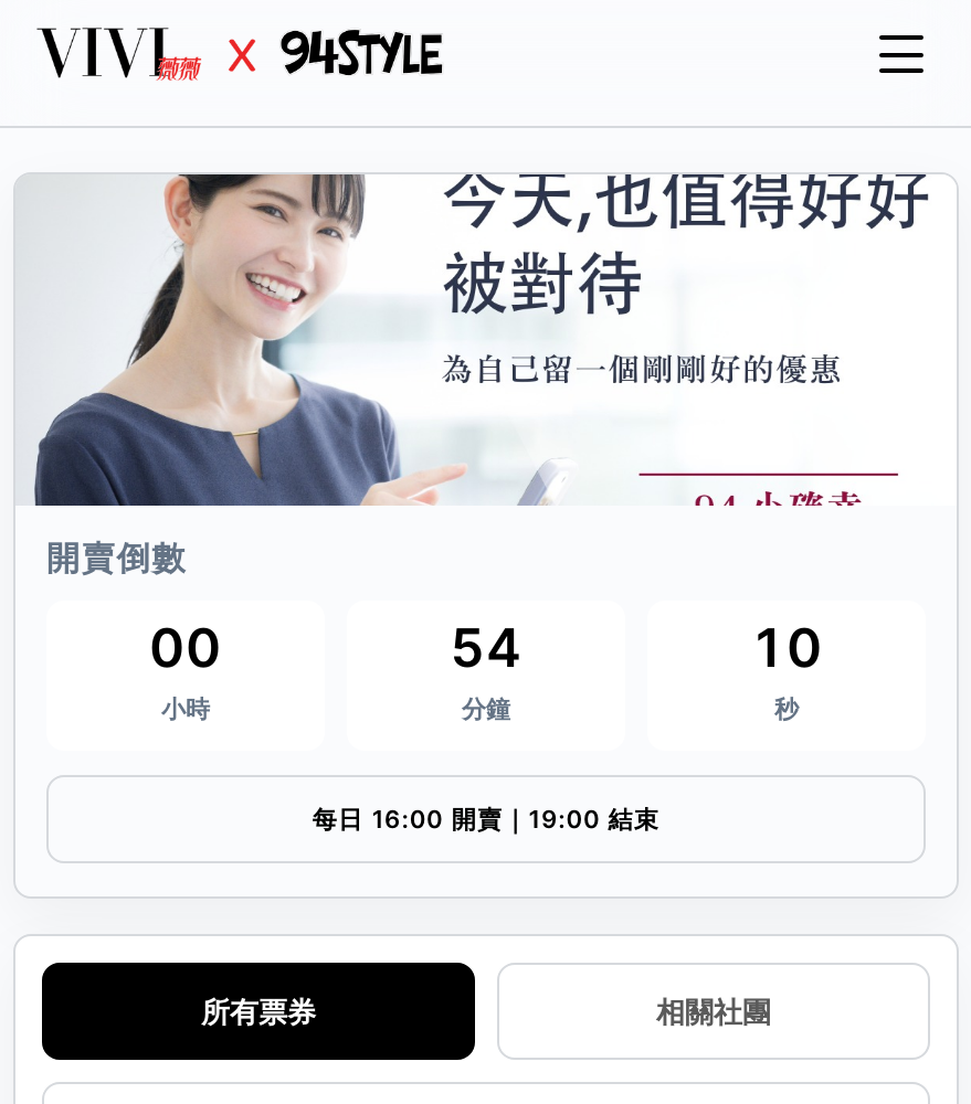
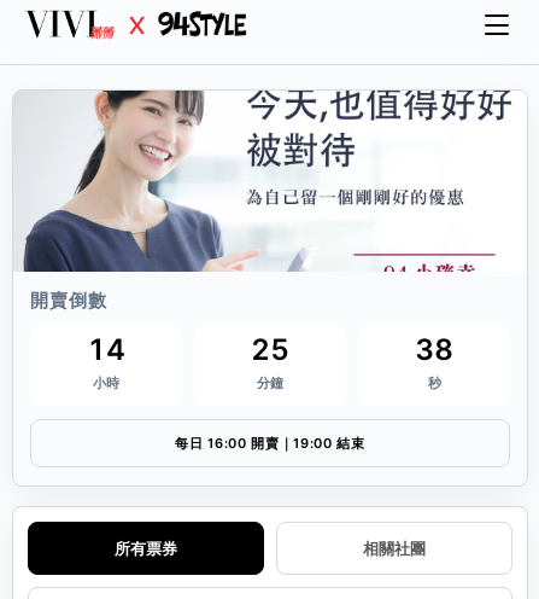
[149,616,222,680] 00 -> [86,332,126,367] 14
[450,616,523,680] 54 -> [250,332,290,367] 25
[750,616,823,680] 10 -> [414,332,454,367] 38

